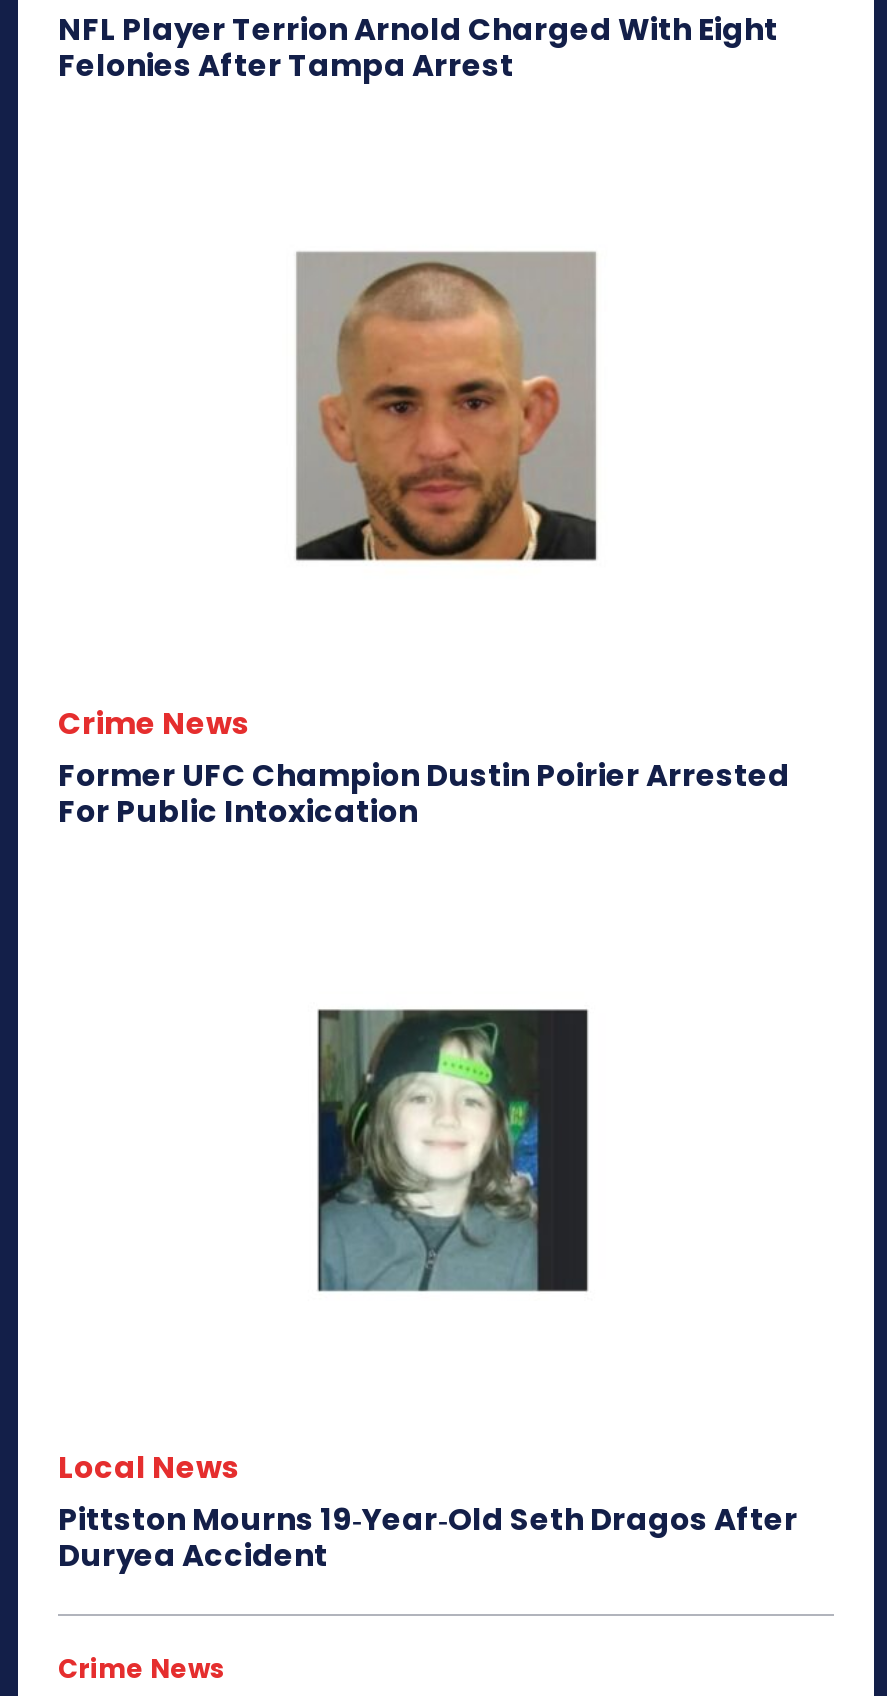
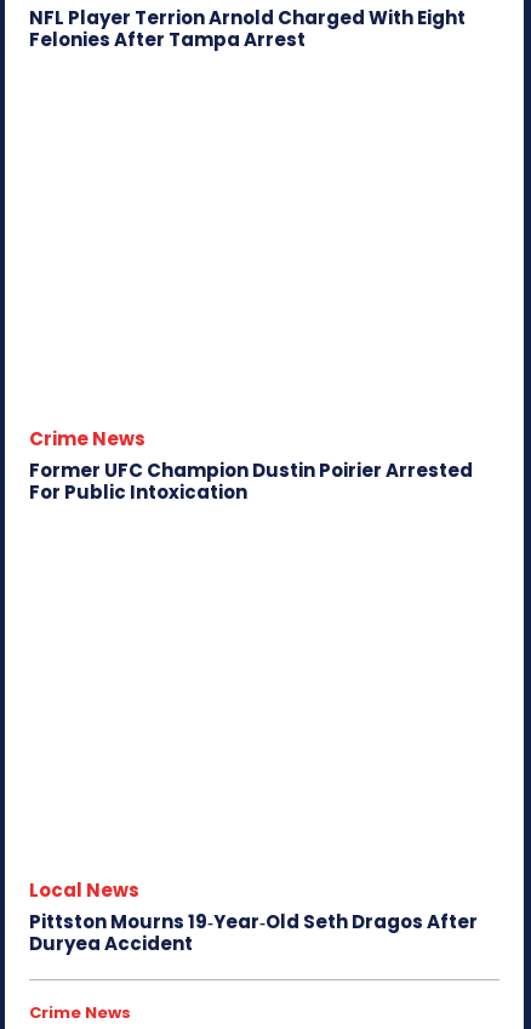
[294,250,598,562] [image] -> none
[316,1008,590,1294] [image] -> none

